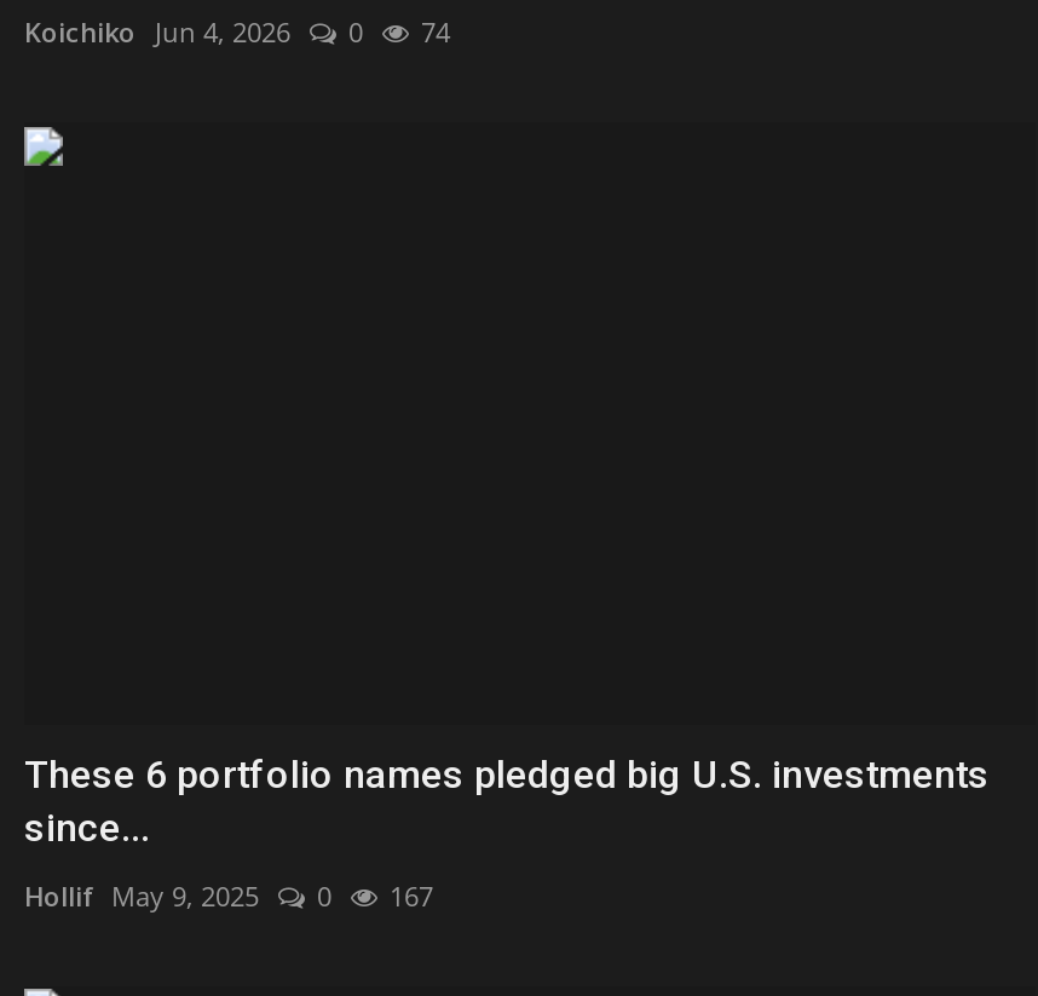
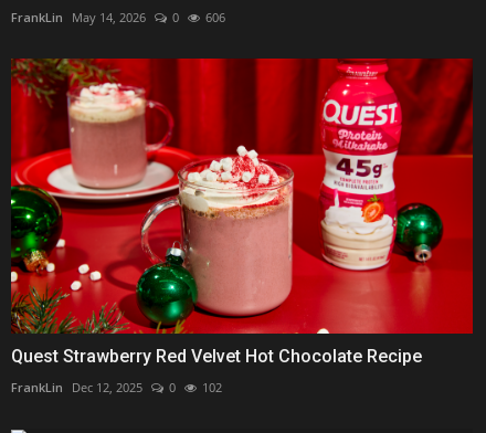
[24,14,290,51] Koichiko Jun 4, 2026 -> [11,9,146,26] FrankLin May 14, 2026
[421,14,450,51] 74 -> [205,9,225,26] 606
none -> [10,57,474,335] [image]
[24,752,990,851] These 6 portfolio names pledged big U.S. investments | since... -> [11,346,422,367] Quest Strawberry Red Velvet Hot Chocolate Recipe
[24,877,259,914] Hollif May 9, 2025 -> [11,379,142,395] FrankLin Dec 12, 2025
[390,877,433,914] 167 -> [202,379,222,395] 102

